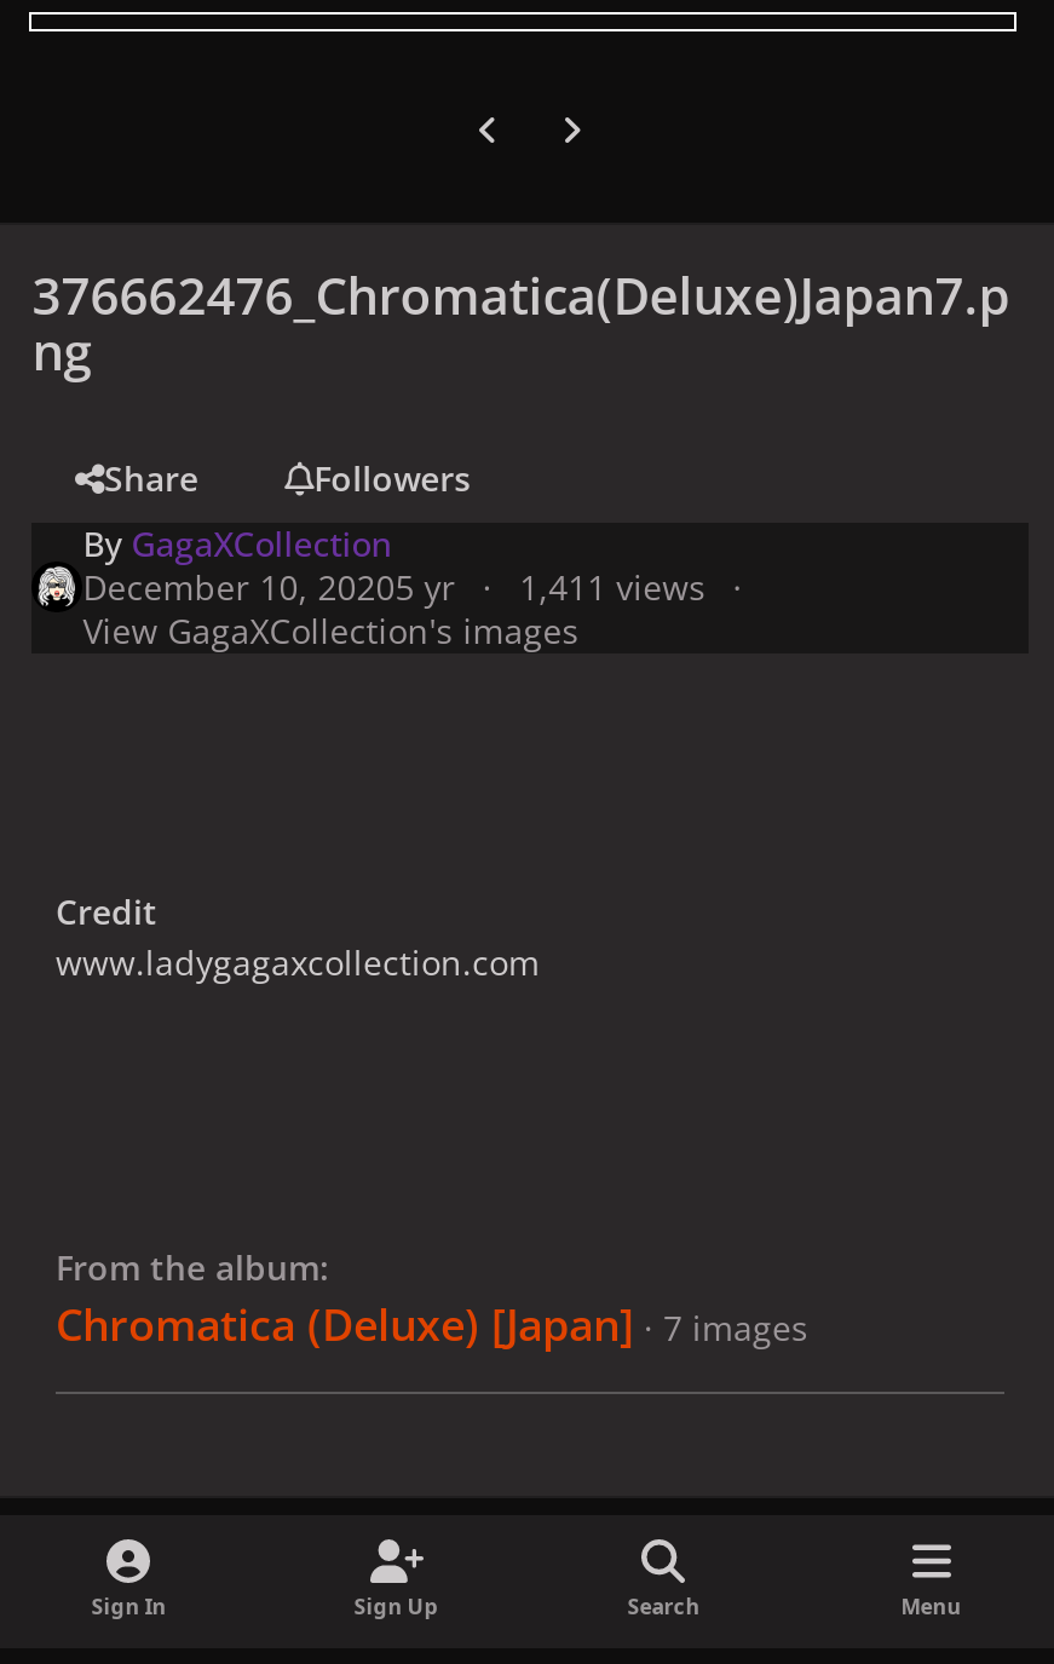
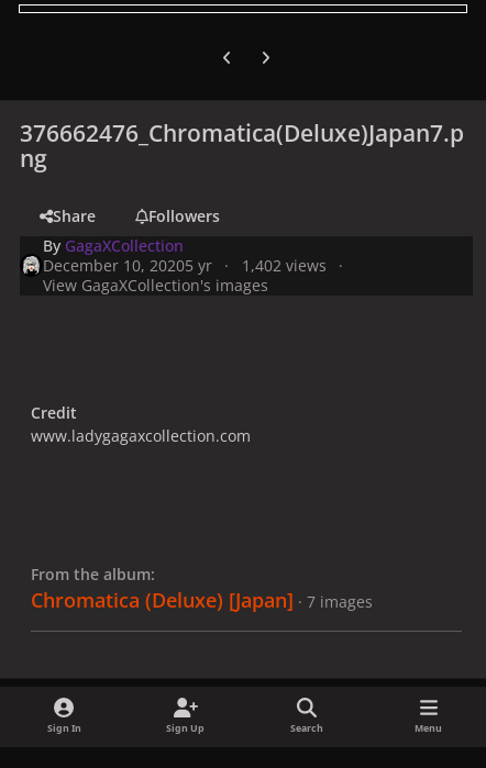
[83,563,706,609] December 10, 20205 yr 1,411 views -> [43,254,326,275] December 10, 20205 yr 1,402 views

